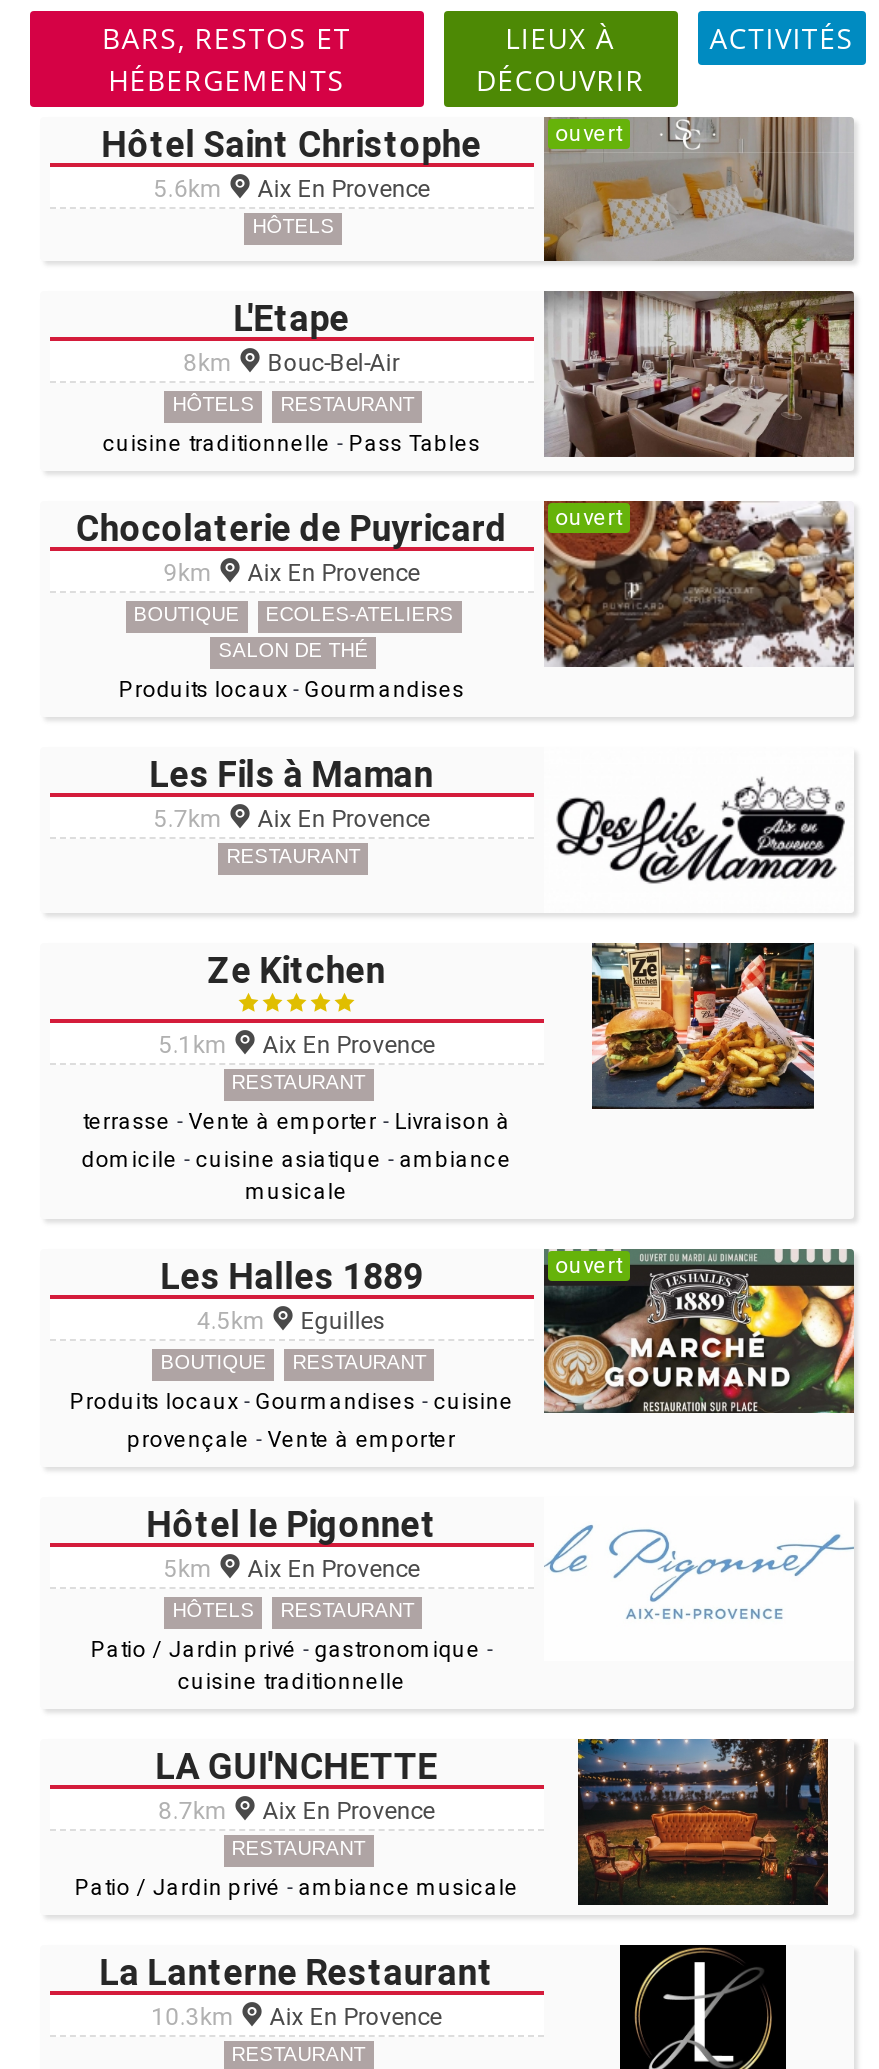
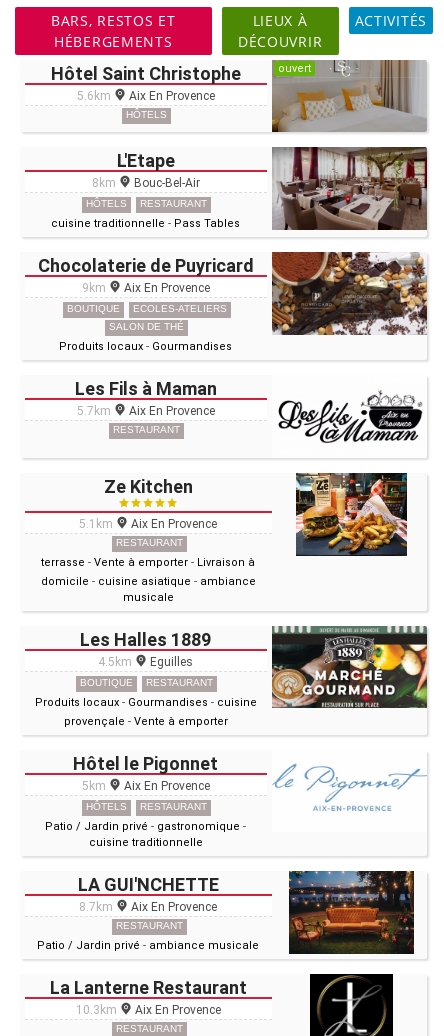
[555,506,621,532] ouvert -> none
[555,1252,621,1278] ouvert -> none

